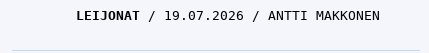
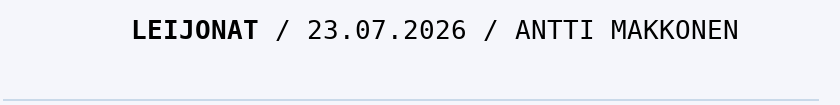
[76,8,380,23] LEIJONAT 19.07.2026 ANTTI MAKKONEN -> [131,15,739,45] LEIJONAT 23.07.2026 ANTTI MAKKONEN

